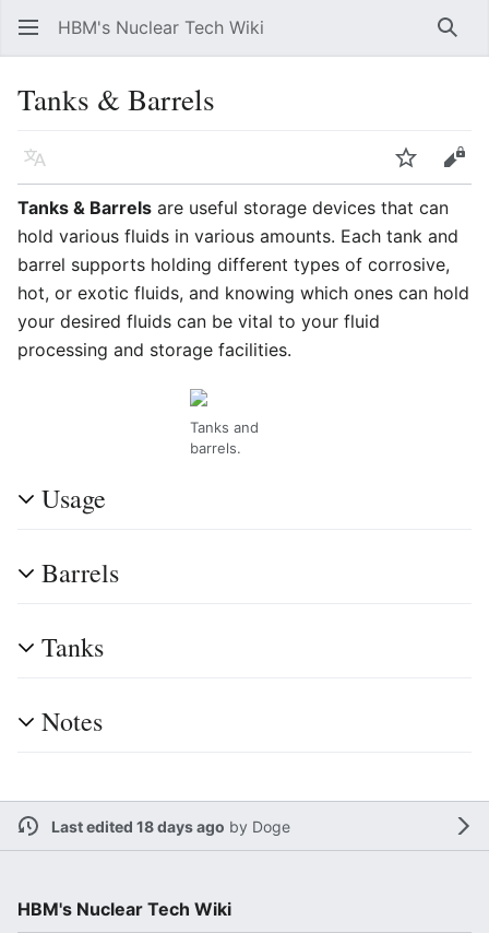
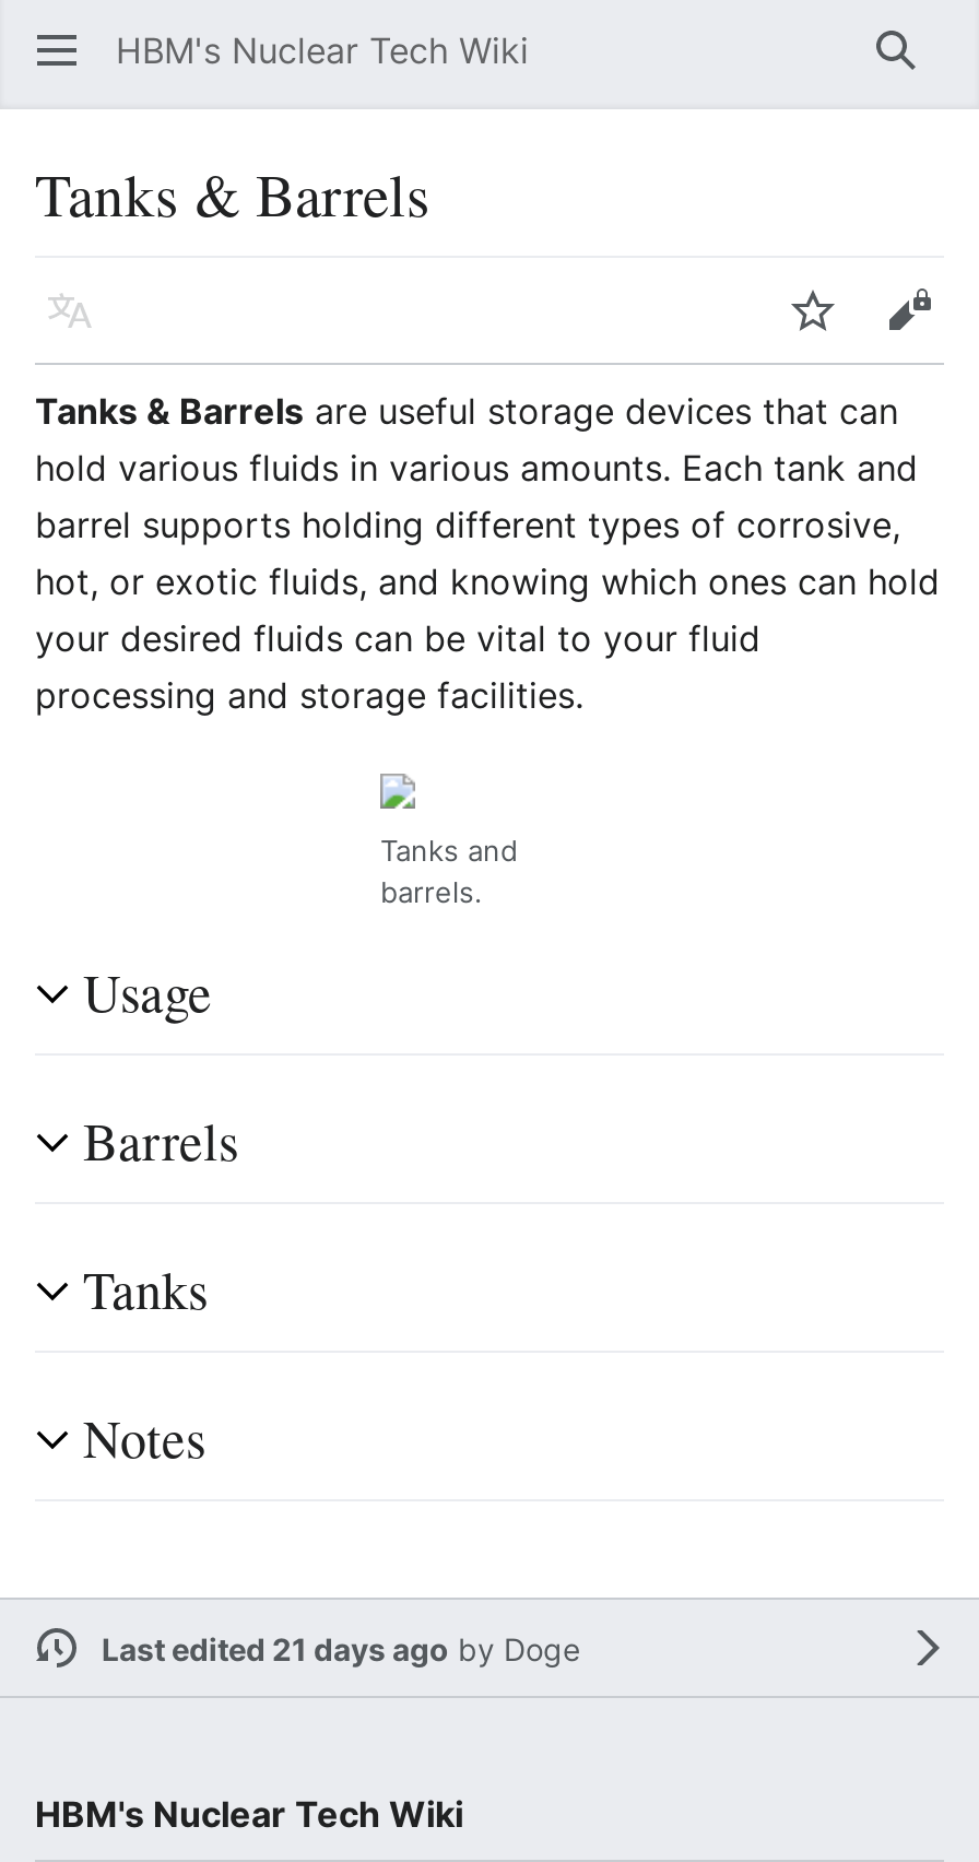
[51,817,290,835] Last edited 18 days ago by Doge -> [102,1629,580,1667] Last edited 21 days ago by Doge

